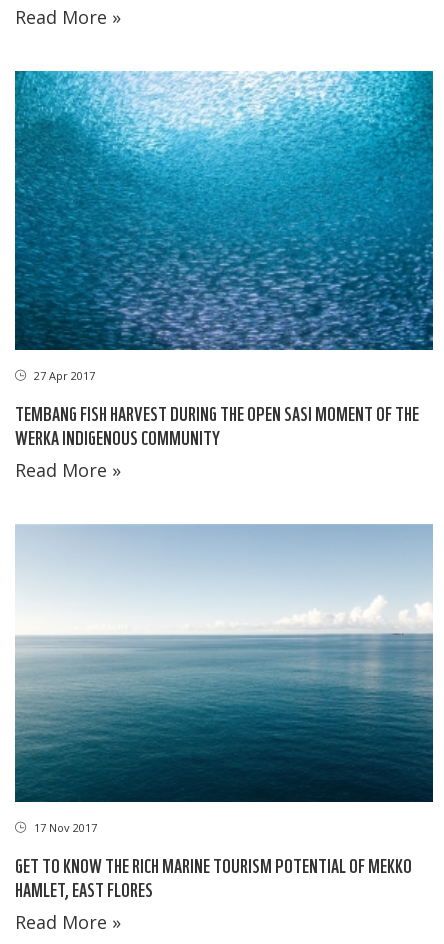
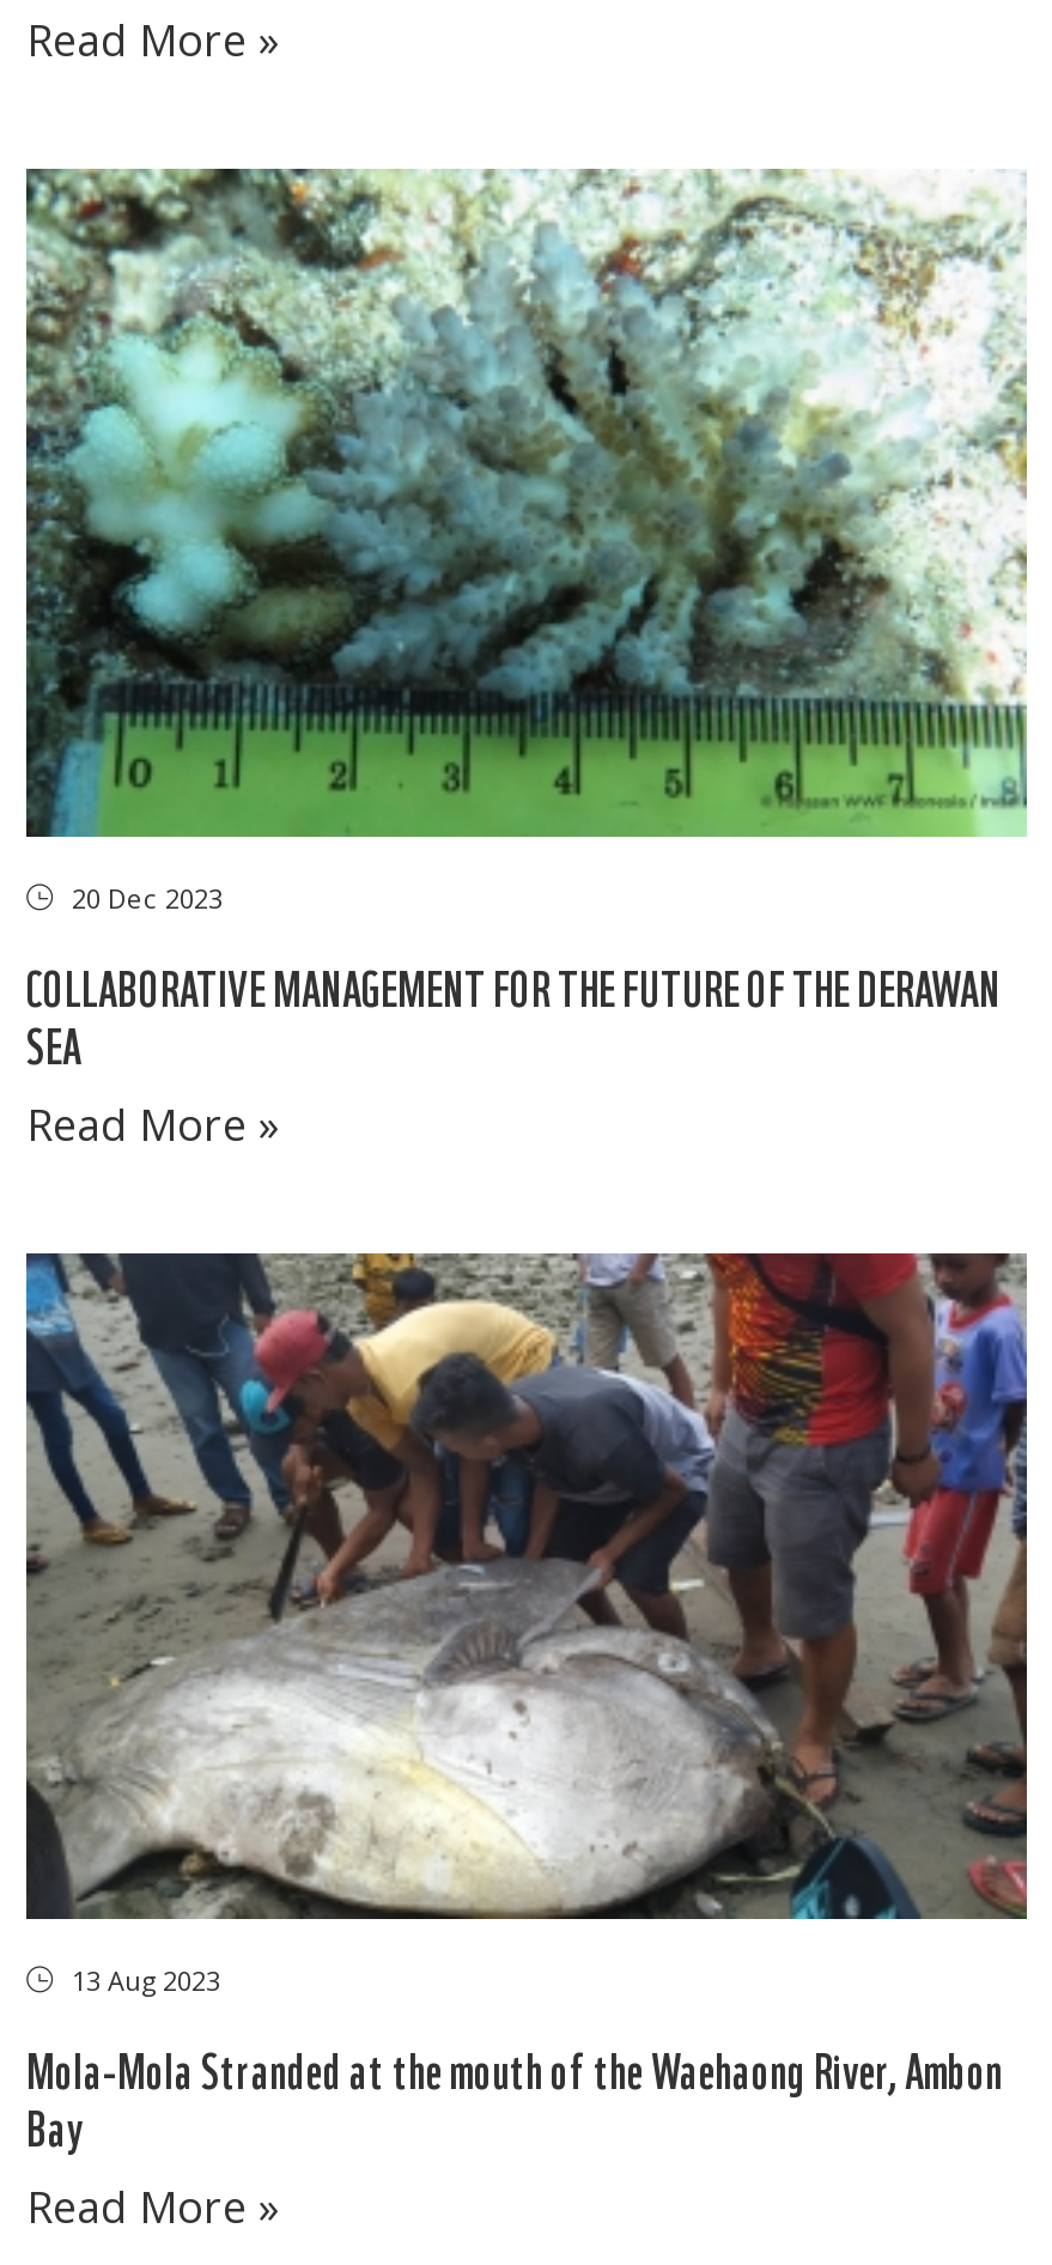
[14,70,434,383] [image] | 27 Apr 2017 -> [24,166,1029,915] [image] | 20 Dec 2023
[15,400,419,449] TEMBANG FISH HARVEST DURING THE OPEN SASI MOMENT OF THE | WERKA INDIGENOUS COMMUNITY -> [26,956,1001,1073] COLLABORATIVE MANAGEMENT FOR THE FUTURE OF THE DERAWAN | SEA
[15,524,434,835] [image] | 17 Nov 2017 -> [24,1251,1029,1999] [image] | 13 Aug 2023
[15,852,412,901] GET TO KNOW THE RICH MARINE TOURISM POTENTIAL OF MEKKO | HAMLET, EAST FLORES -> [26,2039,1003,2157] Mola-Mola Stranded at the mouth of the Waehaong River, Ambon | Bay

